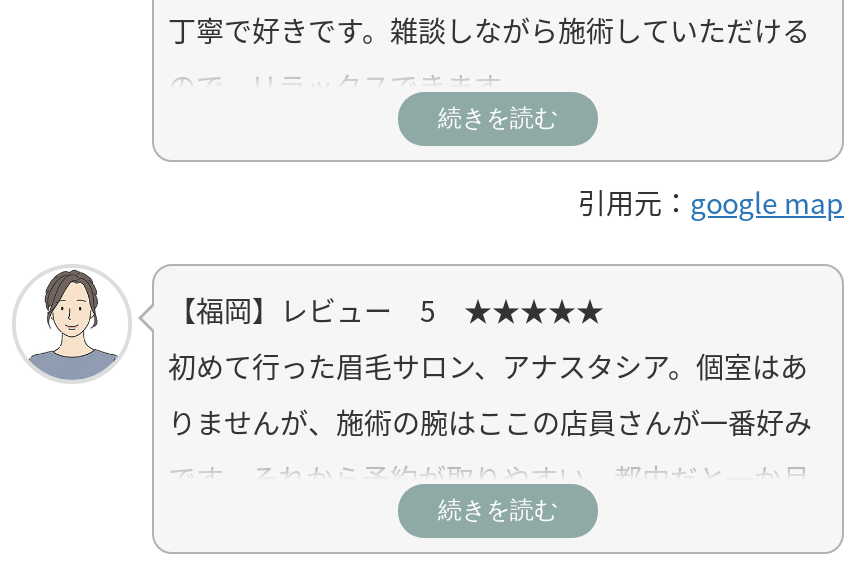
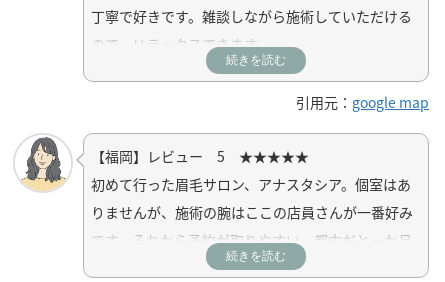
[28,268,118,382] [image] -> [21,136,65,192] [image]

